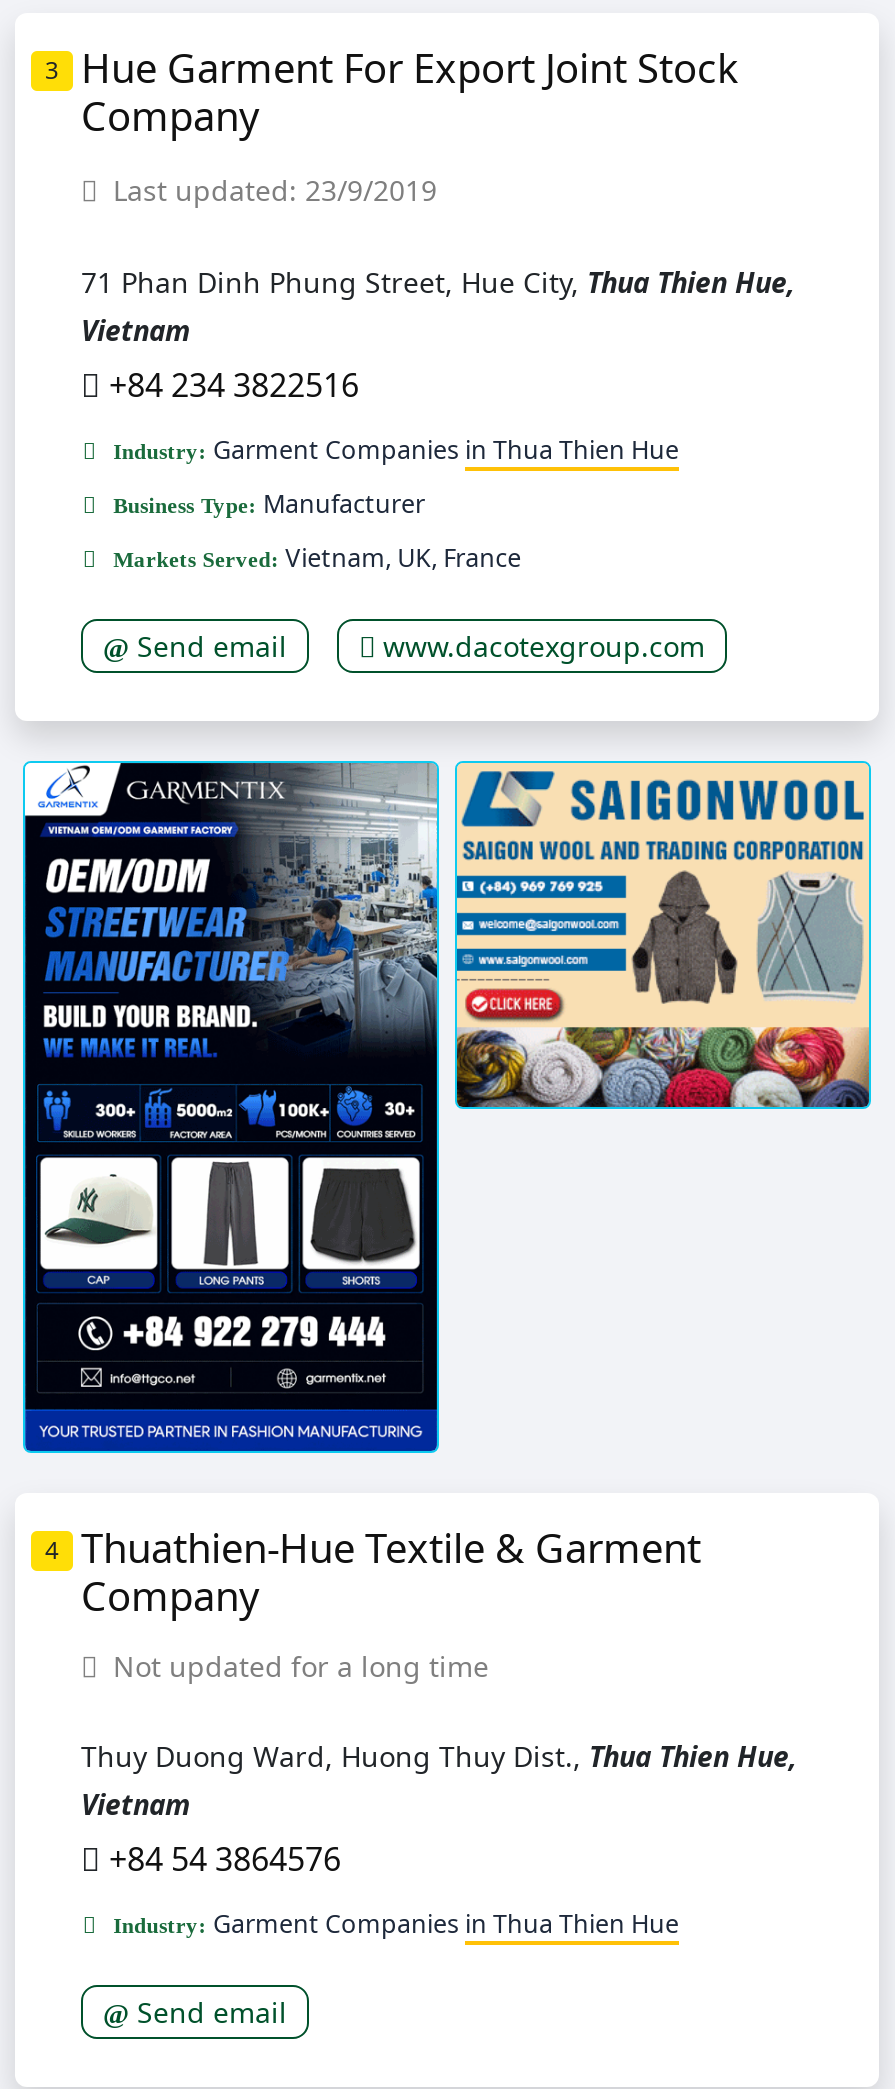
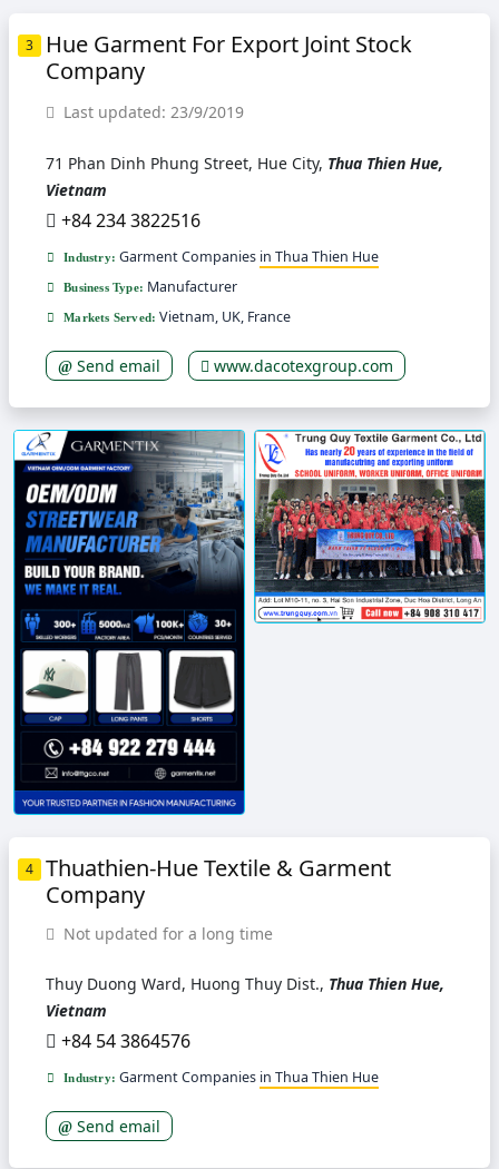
[455,765,871,1109] [image] -> [254,432,486,623] [image]

